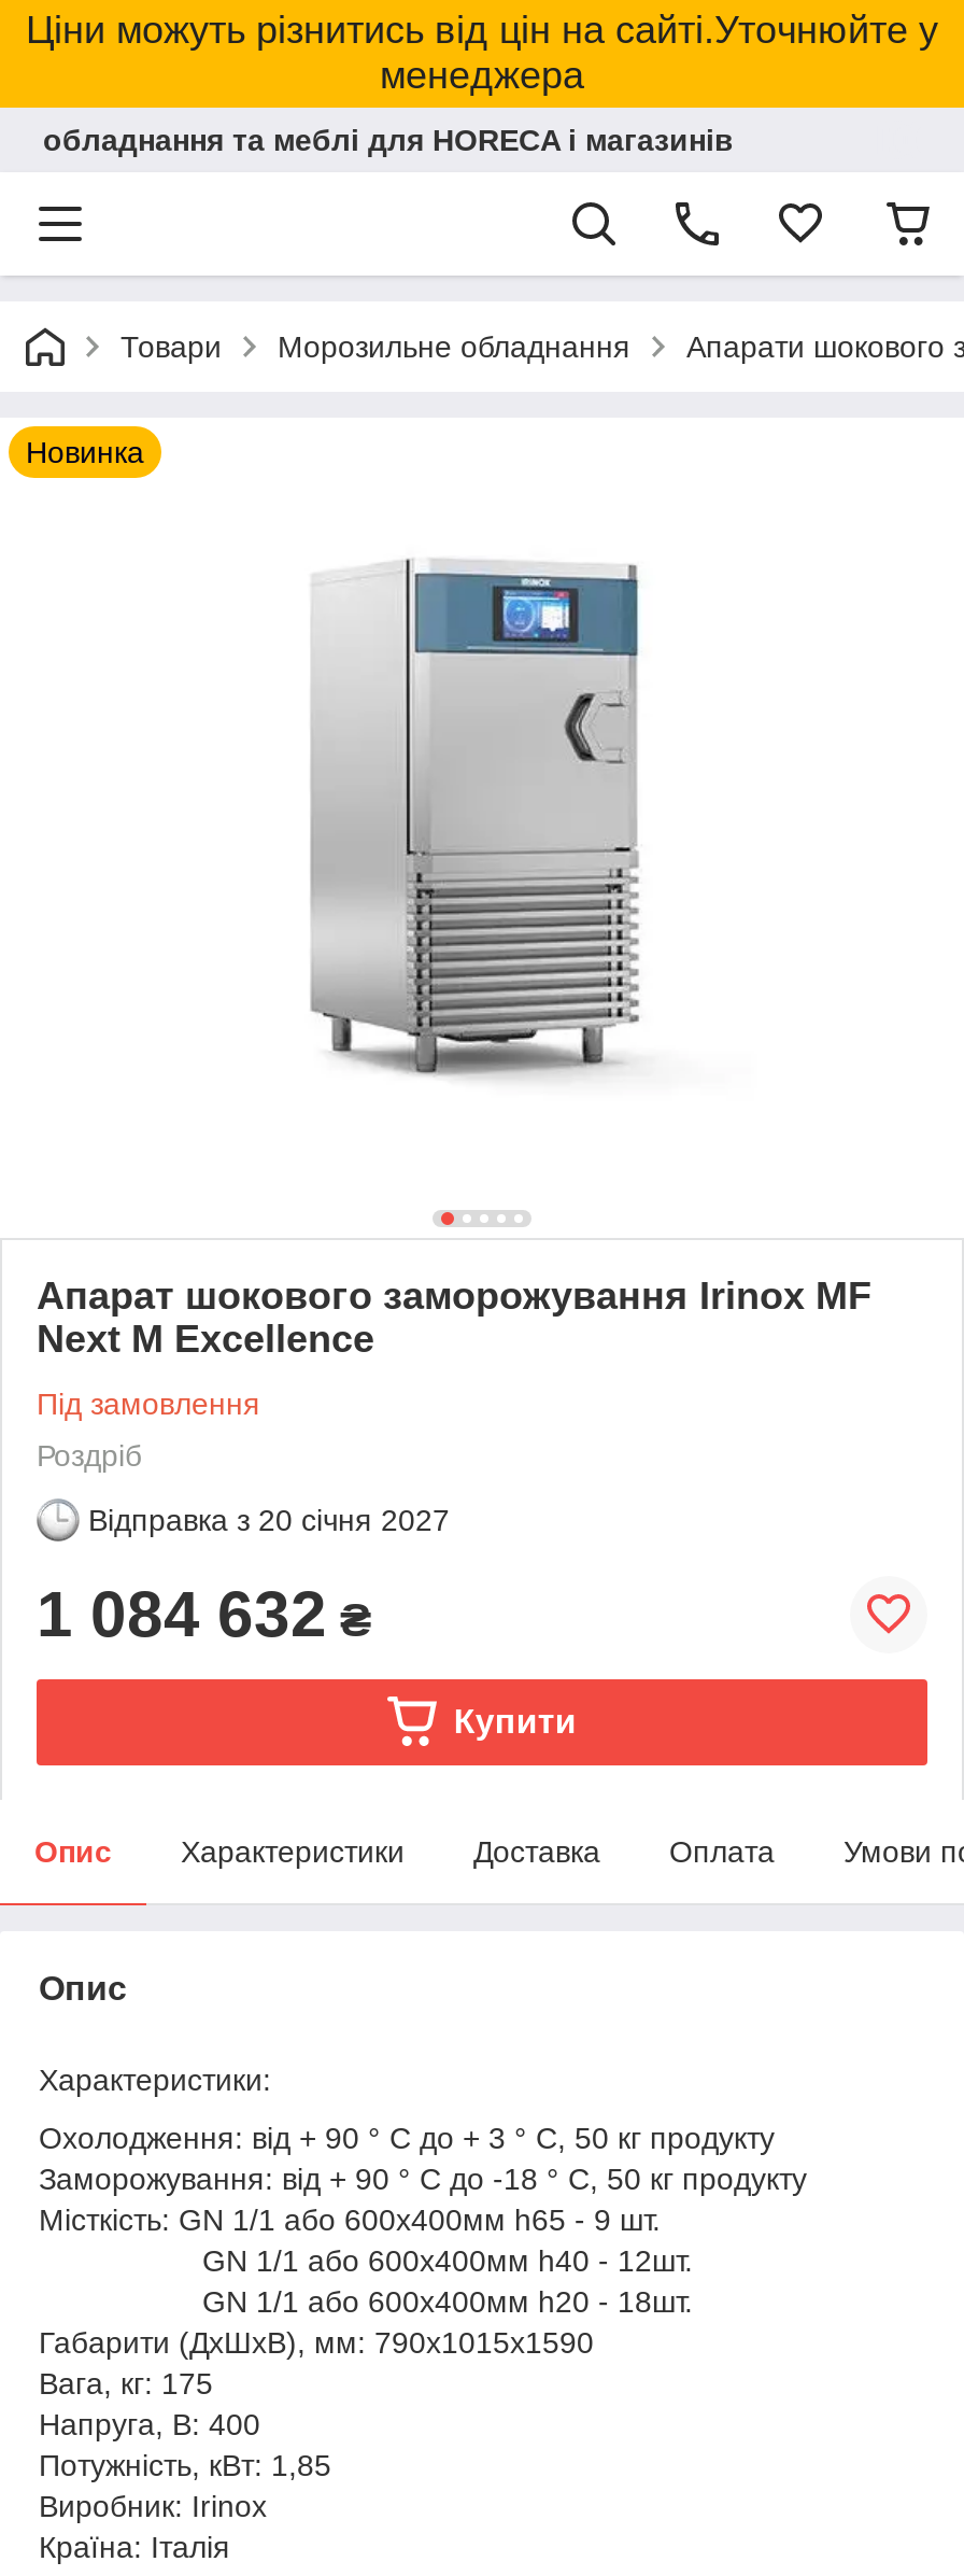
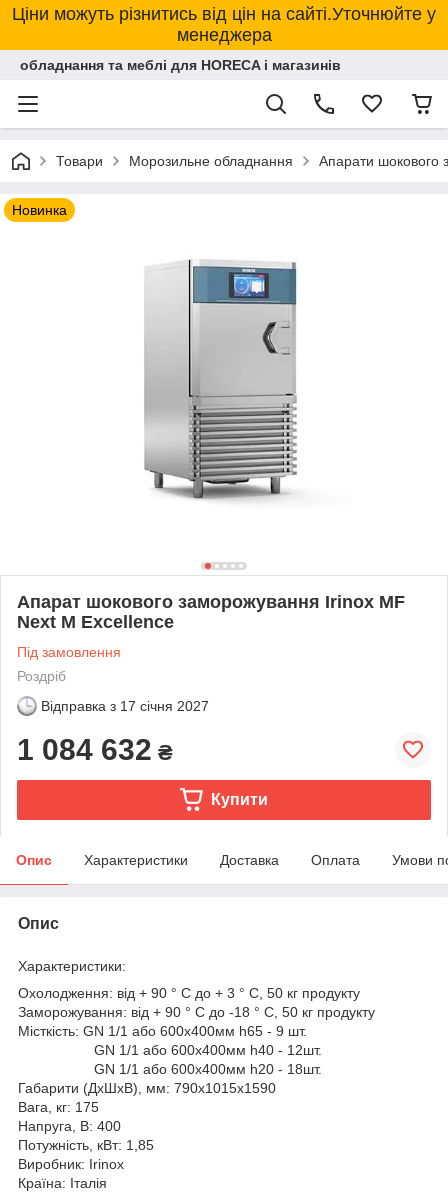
[88,1502,450,1537] Відправка з 20 січня 2027 -> [41,698,209,714] Відправка з 17 січня 2027

